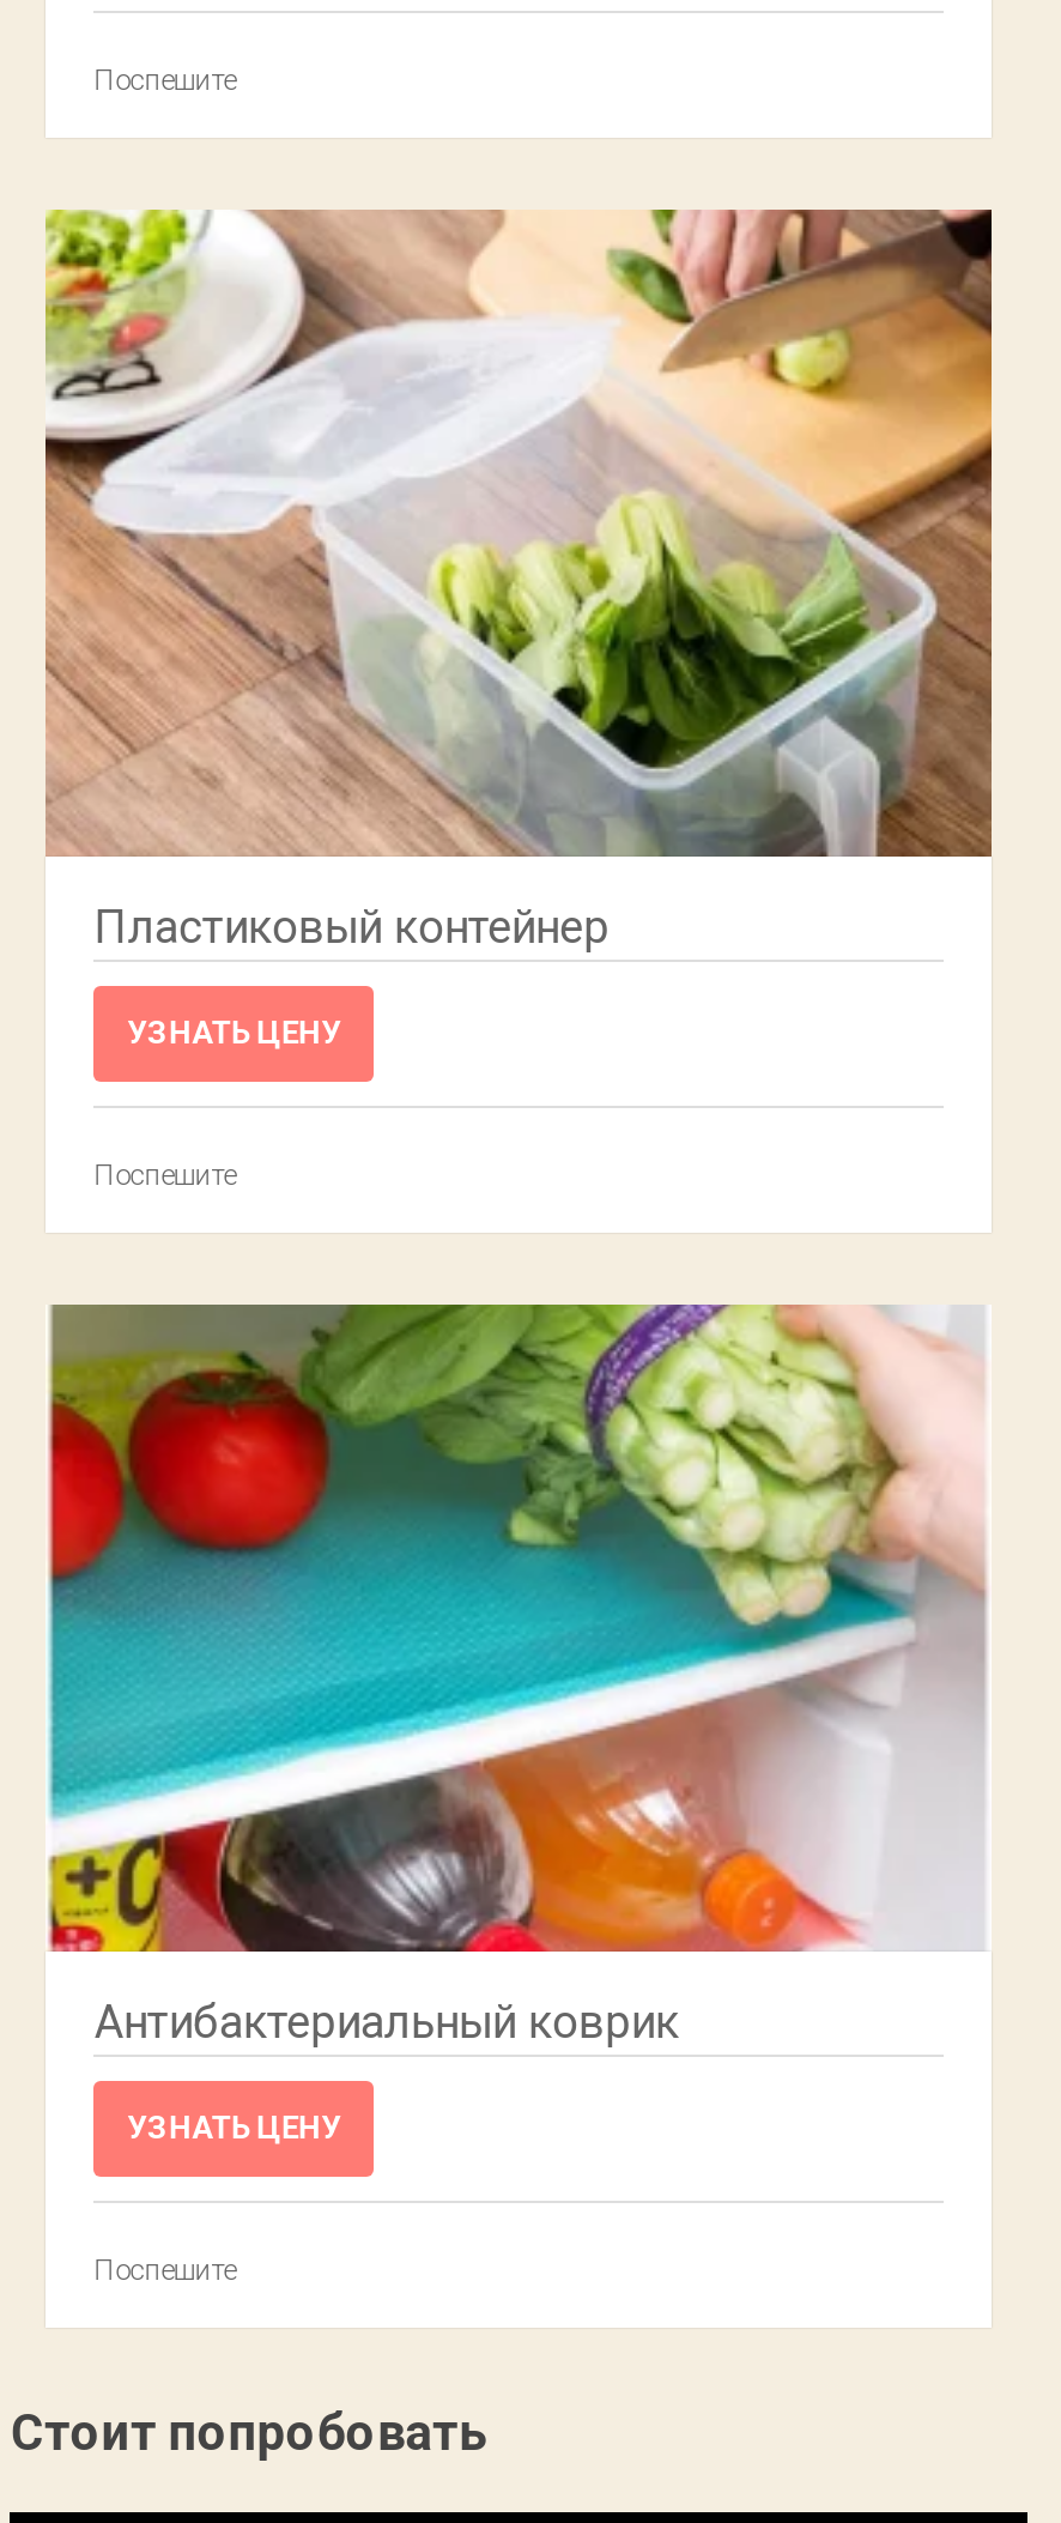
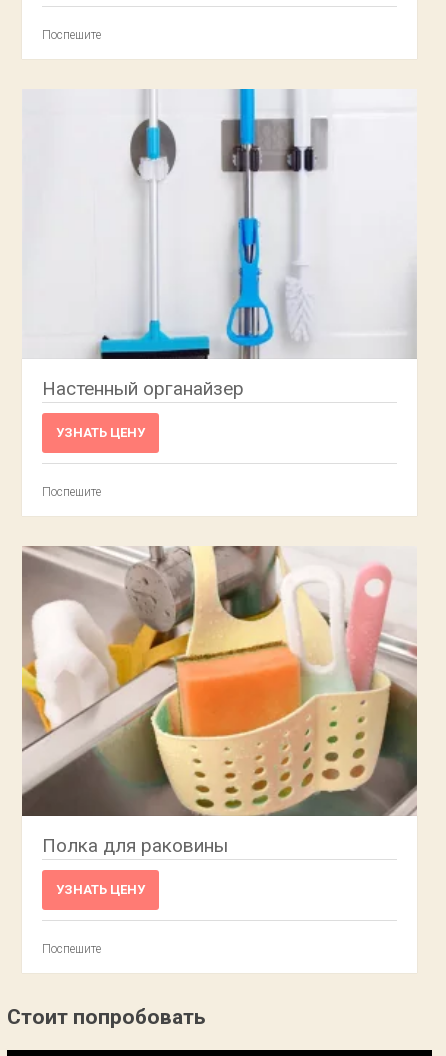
[43,207,994,956] [image] | Пластиковый контейнер -> [22,88,417,400] [image] | Настенный органайзер
[46,1302,992,2051] [image] | Антибактериальный коврик -> [21,546,418,857] [image] | Полка для раковины

